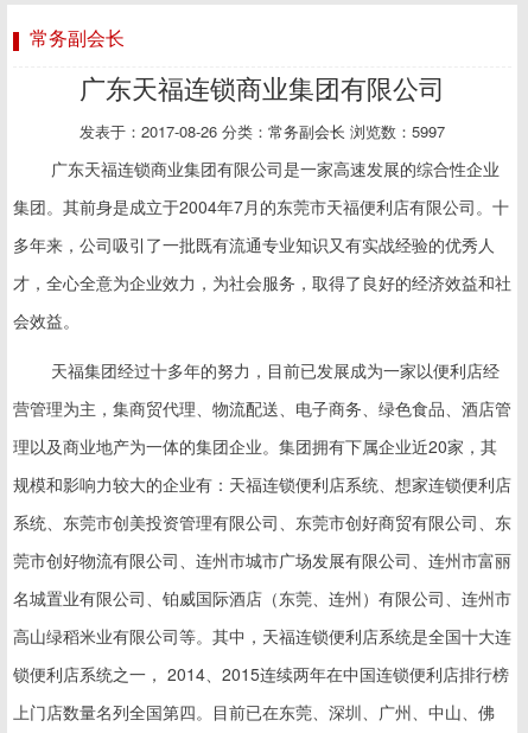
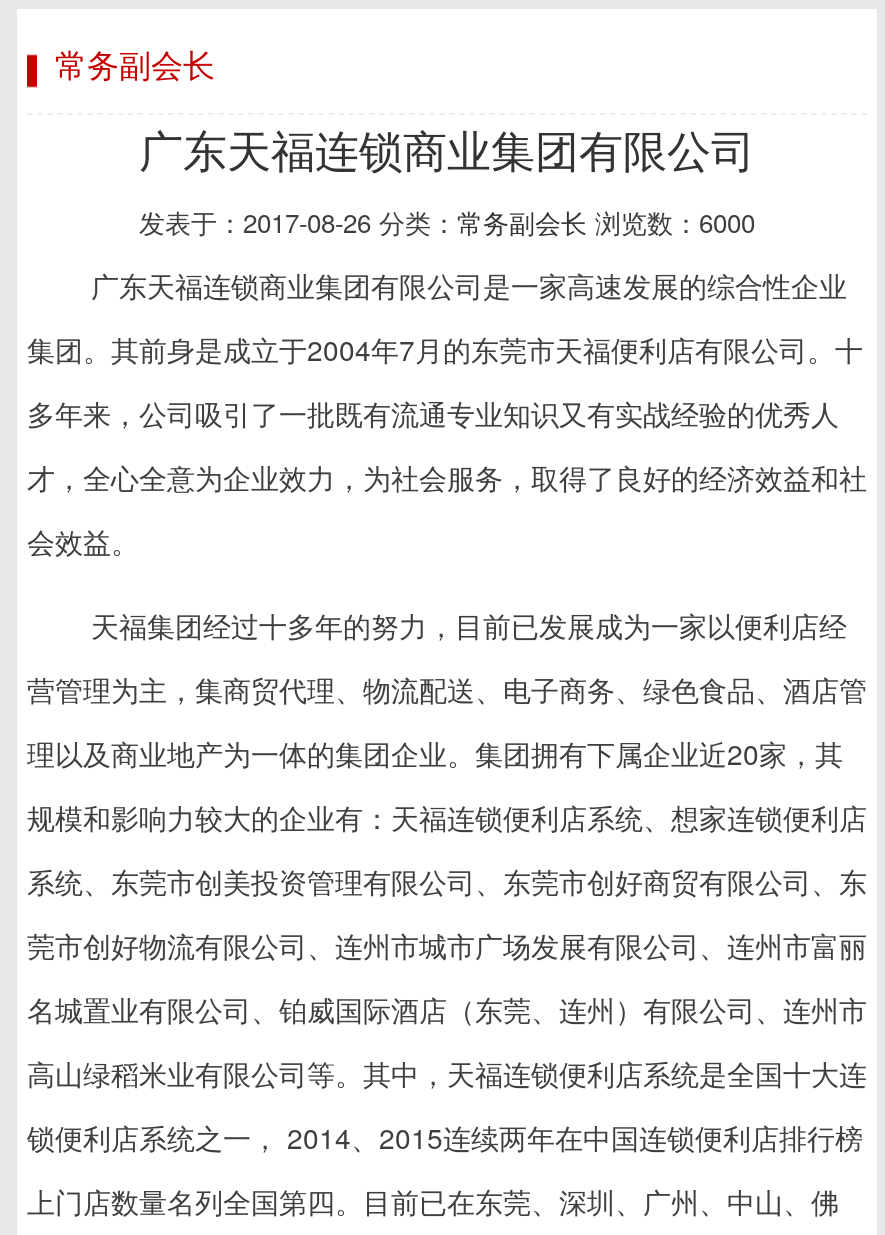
[79,120,445,143] 发表于：2017-08-26 分类：常务副会长 浏览数：5997 -> [139,204,755,242] 发表于：2017-08-26 分类：常务副会长 浏览数：6000

